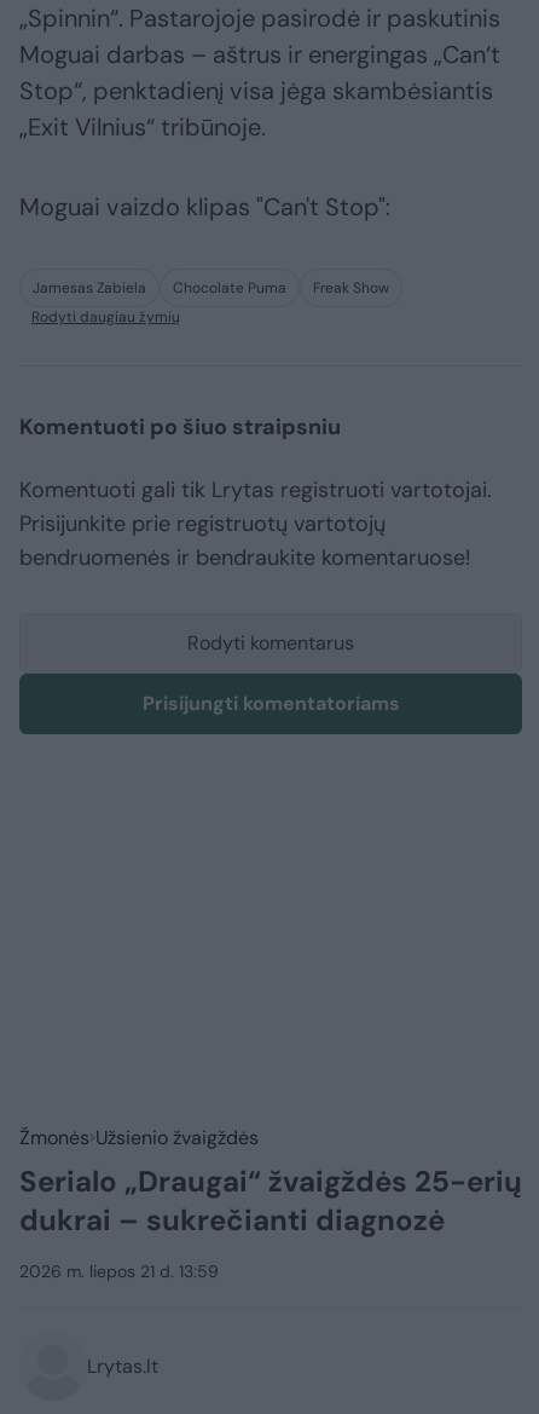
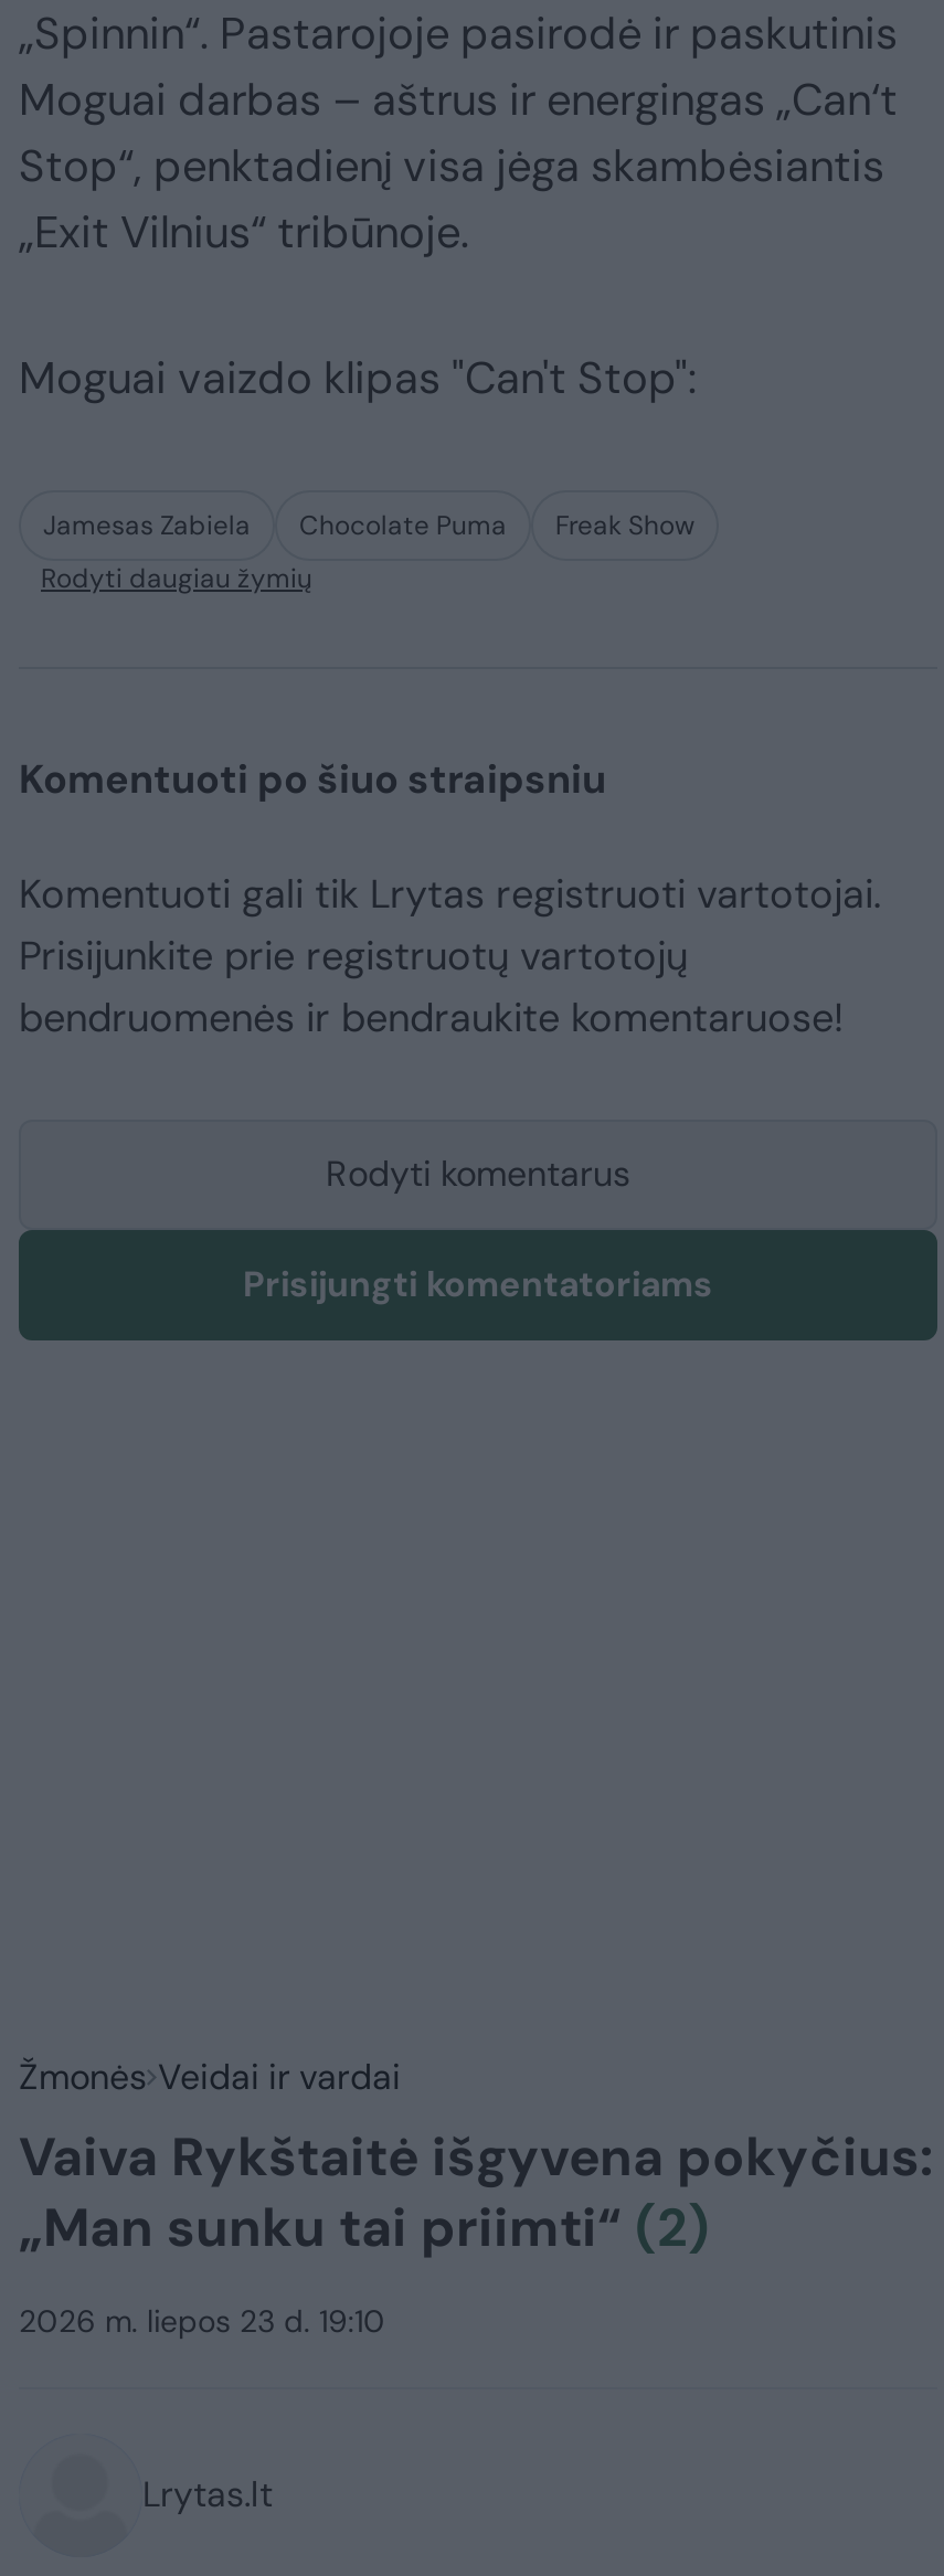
[19,1125,522,1239] Žmonės Užsienio žvaigždės | Serialo „Draugai“ žvaigždės 25-erių | dukrai – sukrečianti diagnozė -> [19,2054,933,2262] Žmonės Veidai ir vardai | Vaiva Rykštaitė išgyvena pokyčius: | „Man sunku tai priimti“(2)
[19,1261,219,1283] 2026 m. liepos 21 d. 13:59 -> [19,2302,385,2341] 2026 m. liepos 23 d. 19:10

